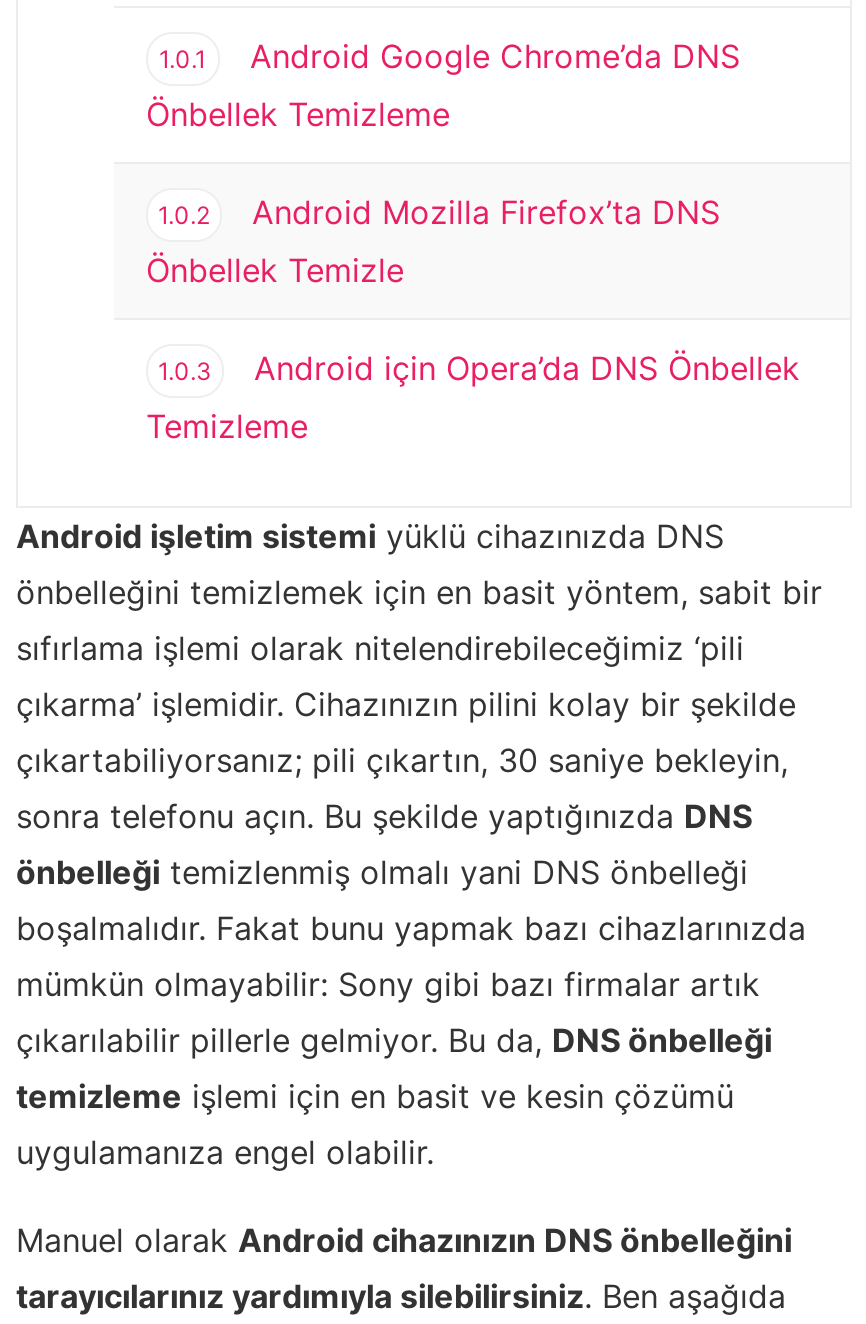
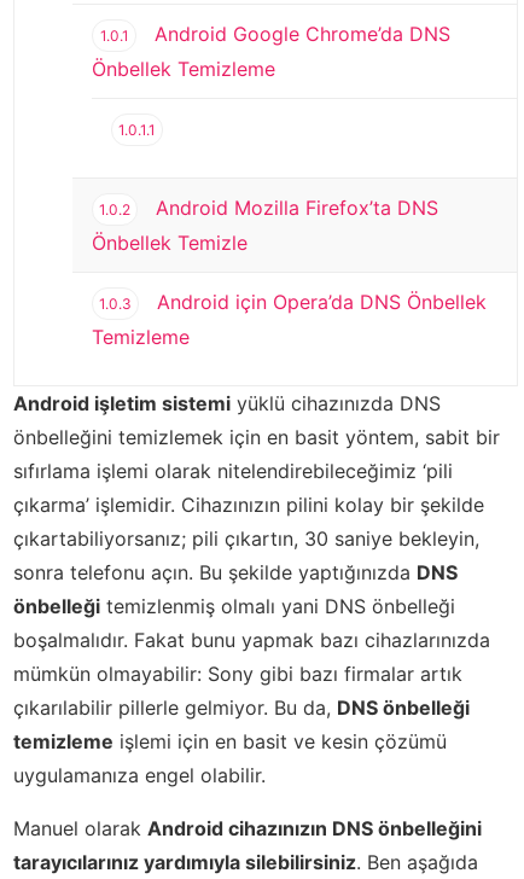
none -> [118,121,156,139] 1.0.1.1

